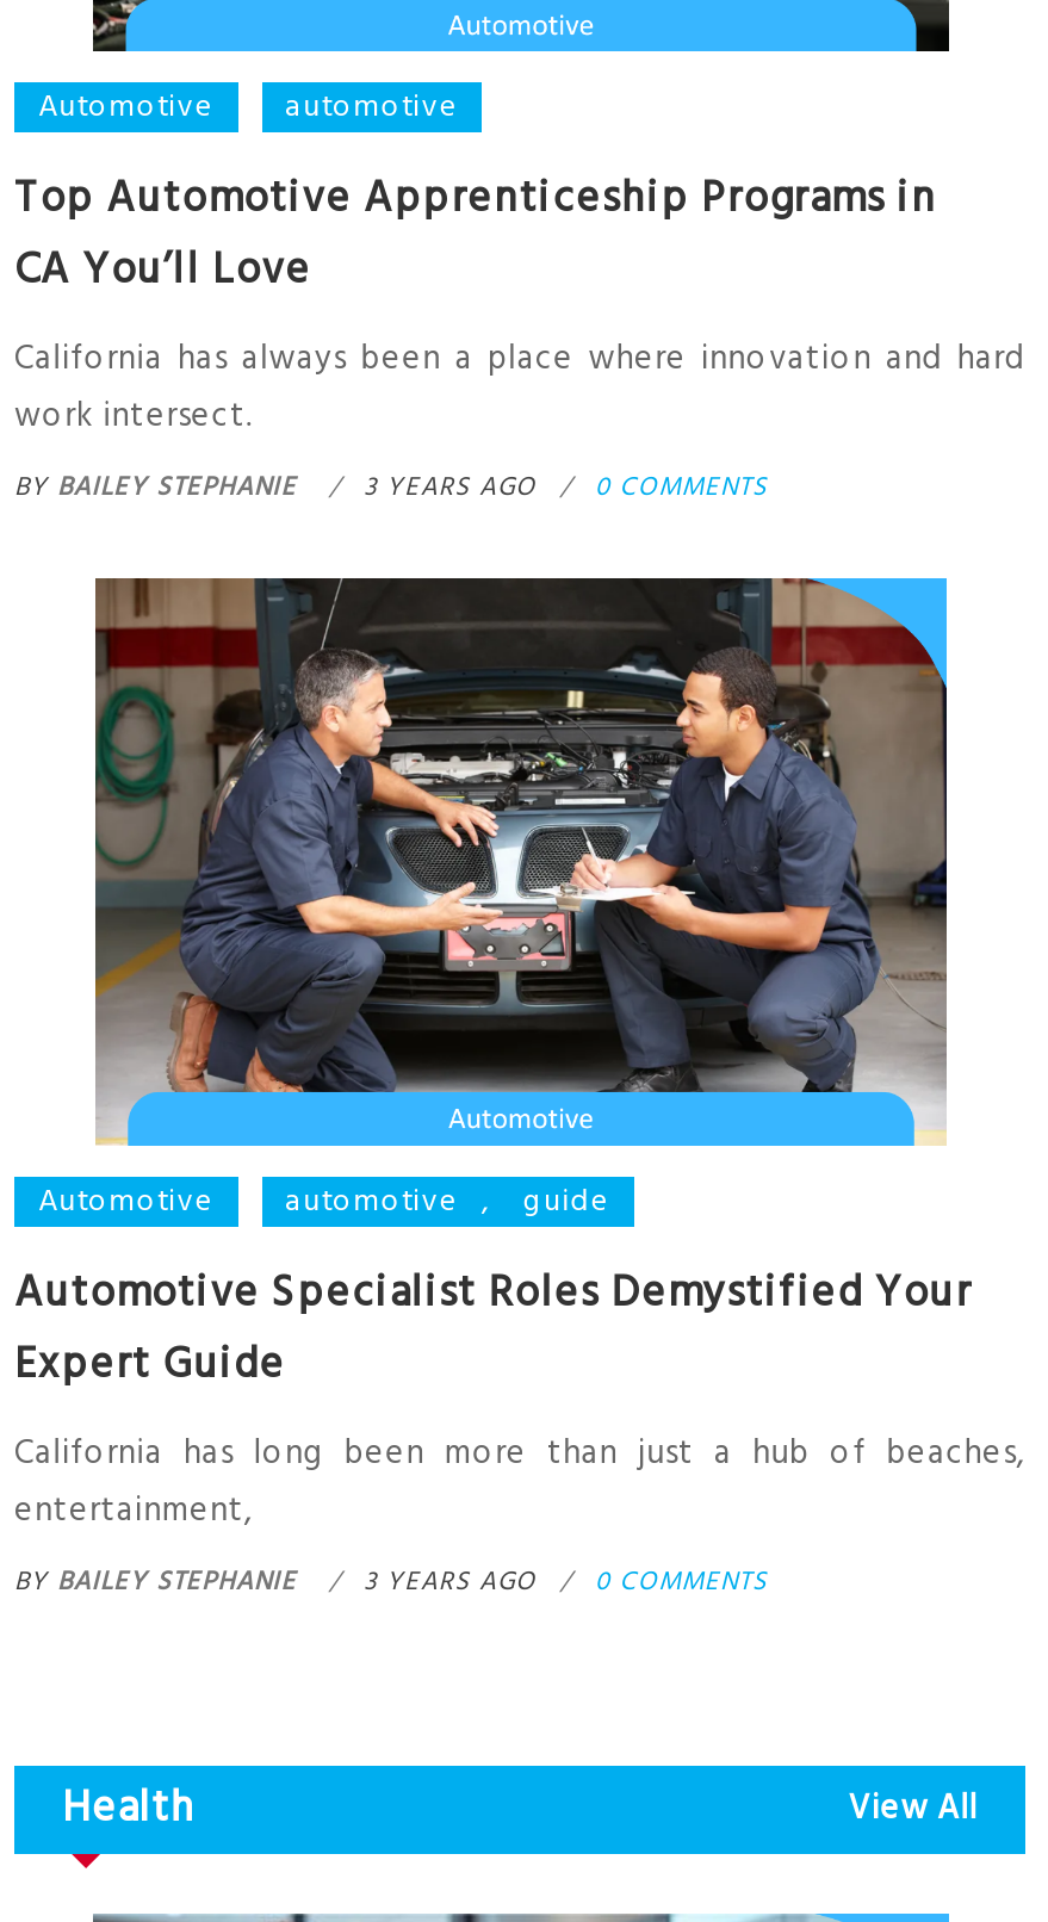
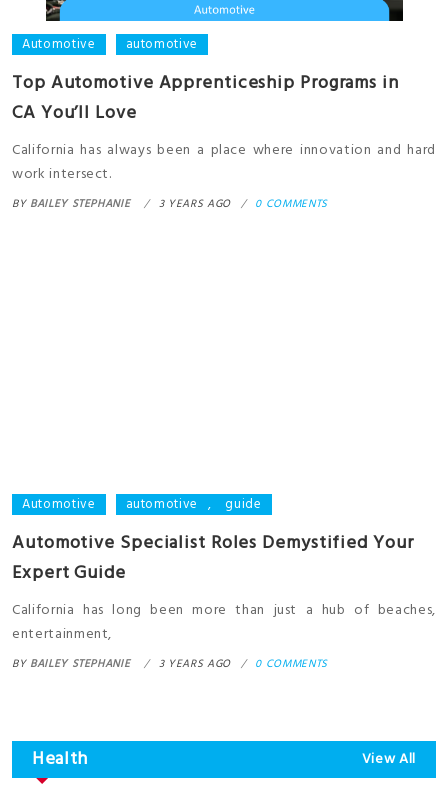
[93,575,949,1149] [image] -> none

